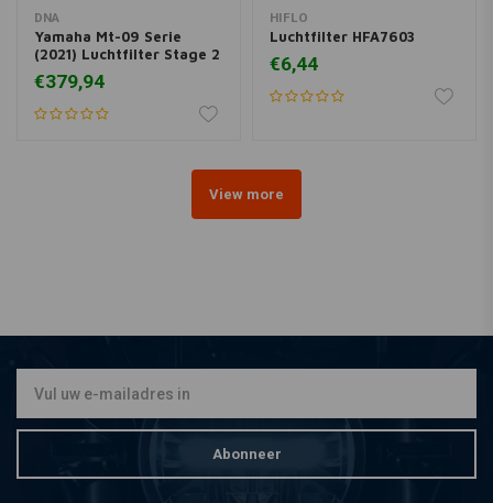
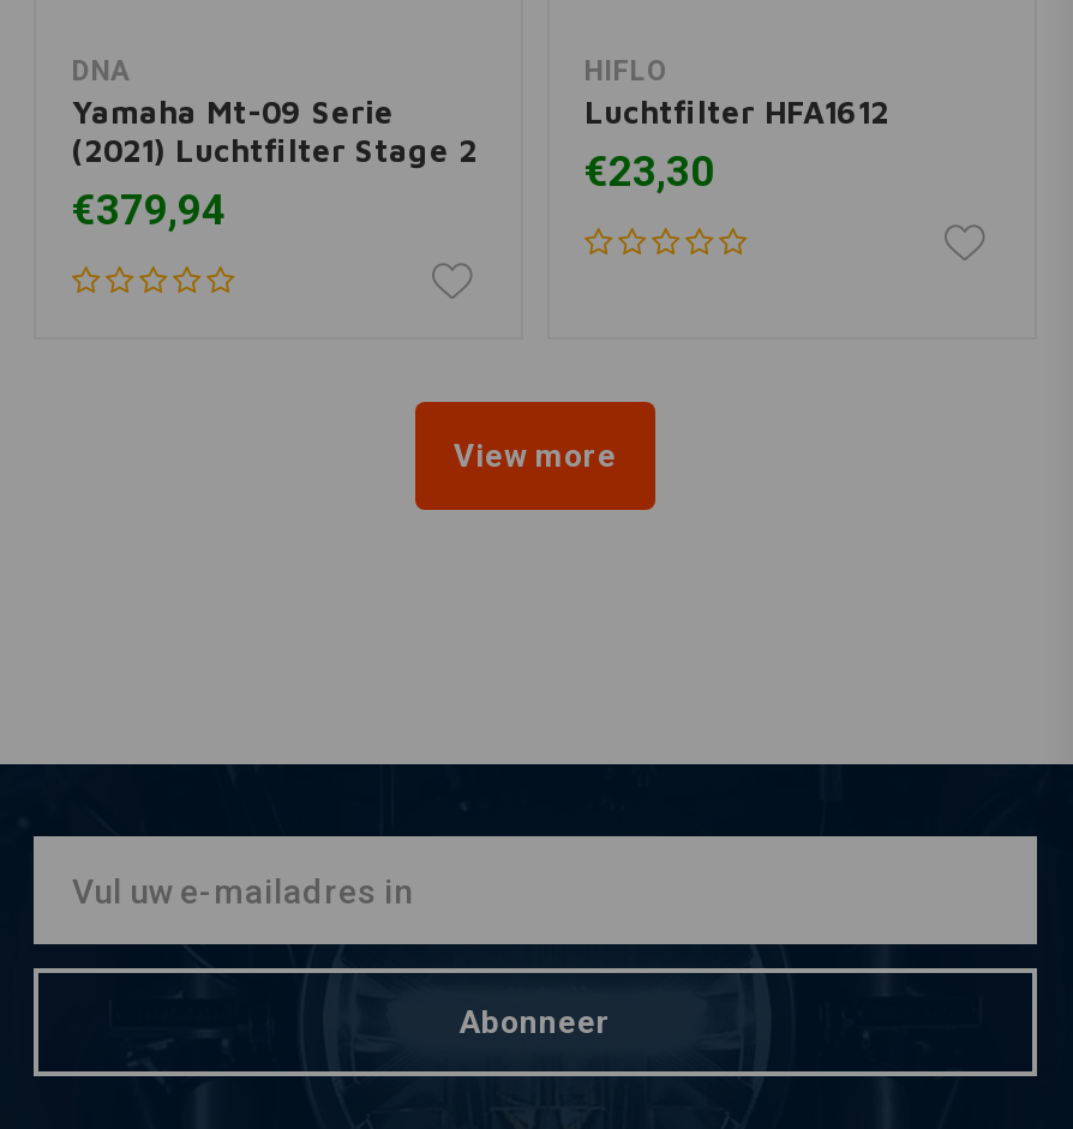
[269,28,414,45] Luchtfilter HFA7603 -> [585,92,889,131] Luchtfilter HFA1612
[269,53,317,75] €6,44 -> [585,148,714,196] €23,30

